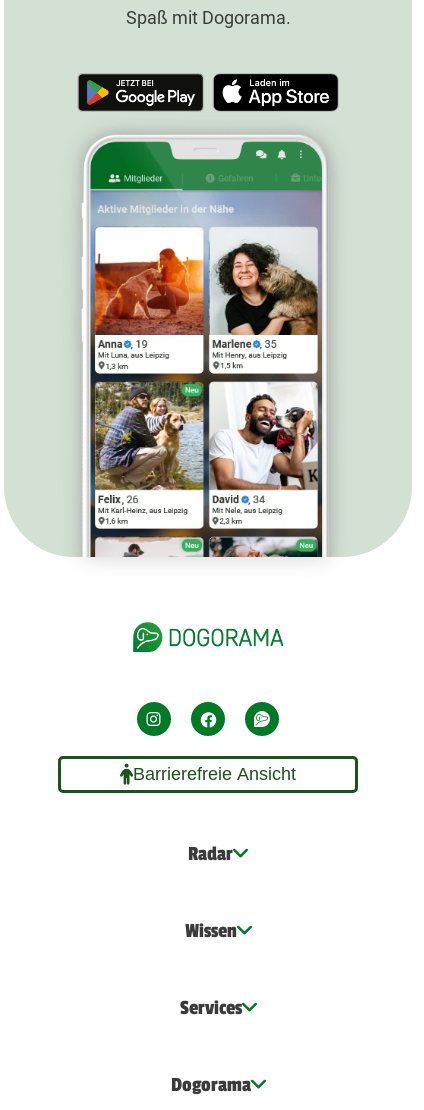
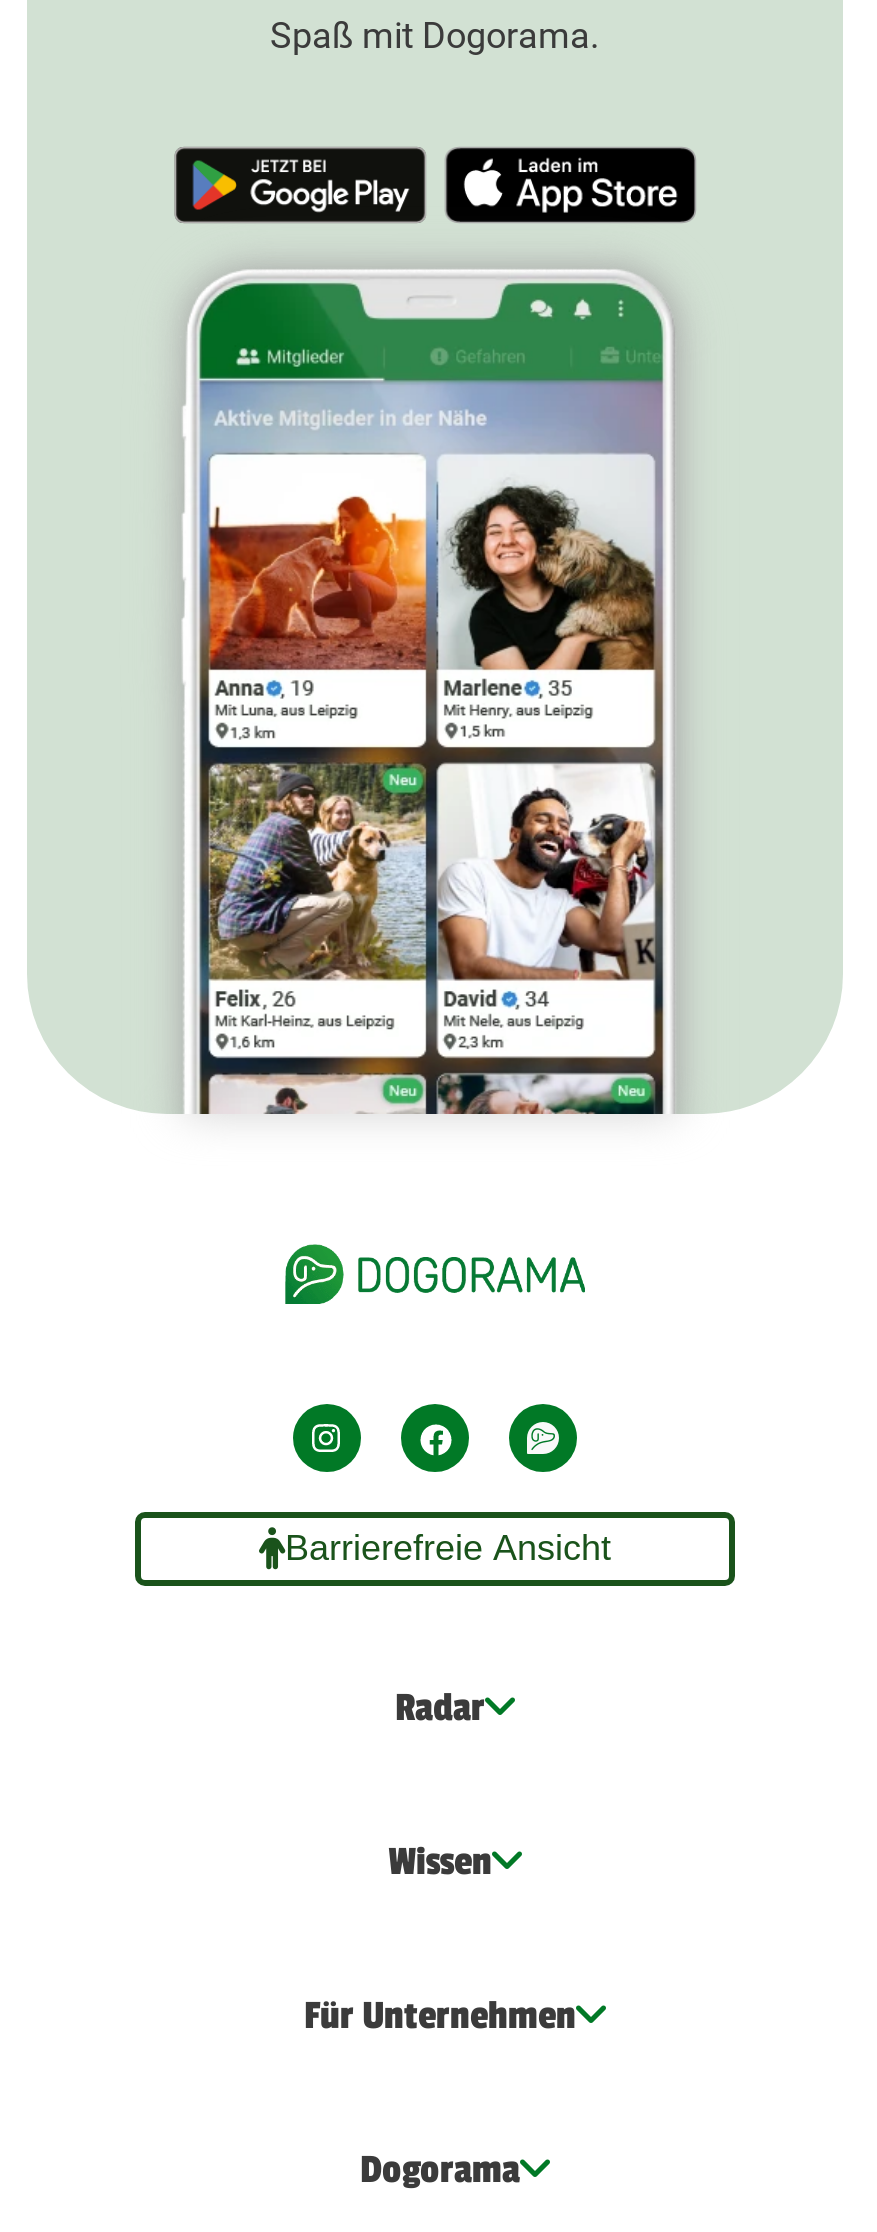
[179,996,241,1020] Services -> [304,1992,576,2040] Für Unternehmen

